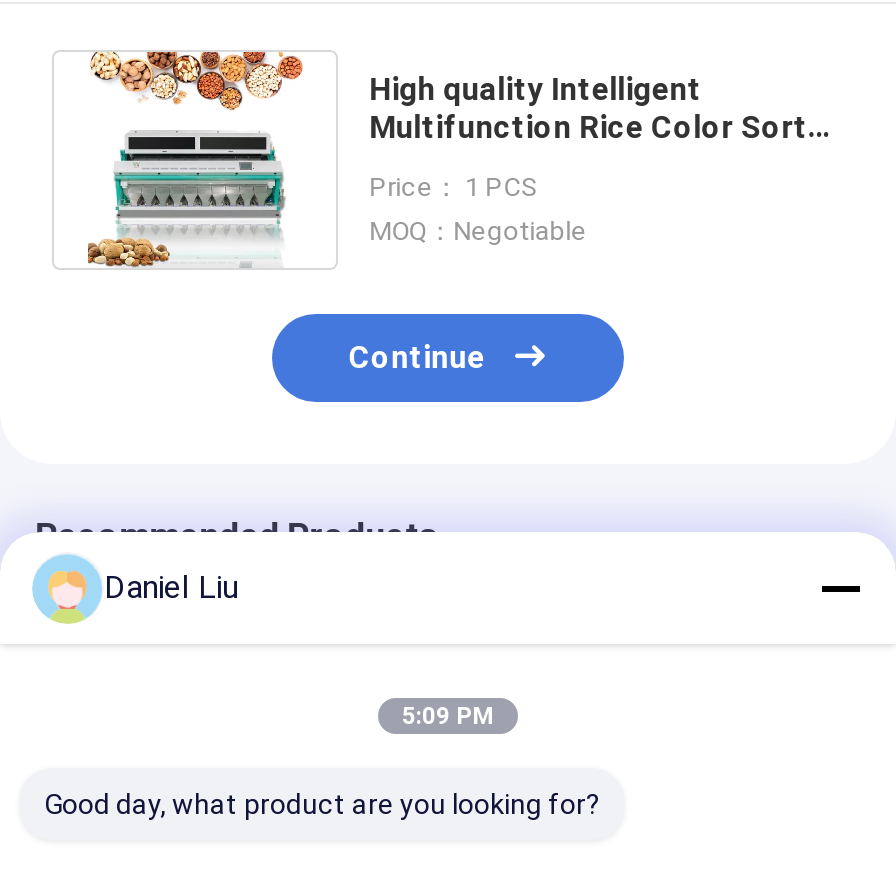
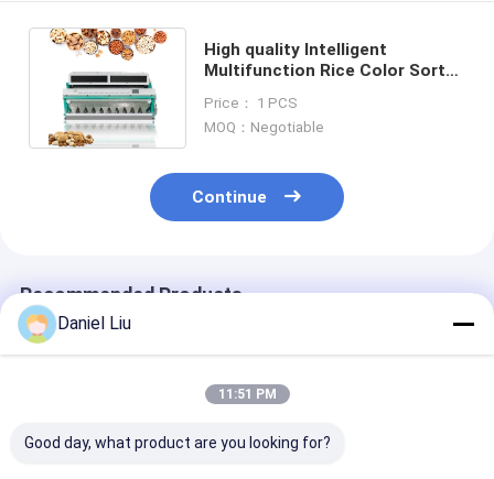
[402,702,494,730] 5:09 PM -> [218,387,276,402] 11:51 PM

